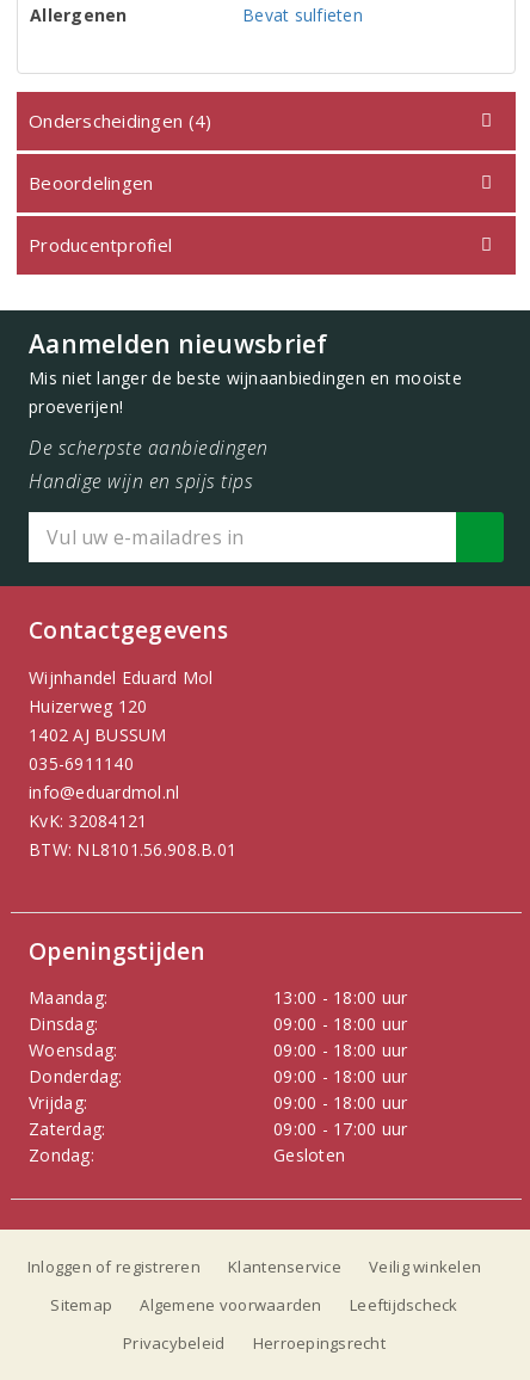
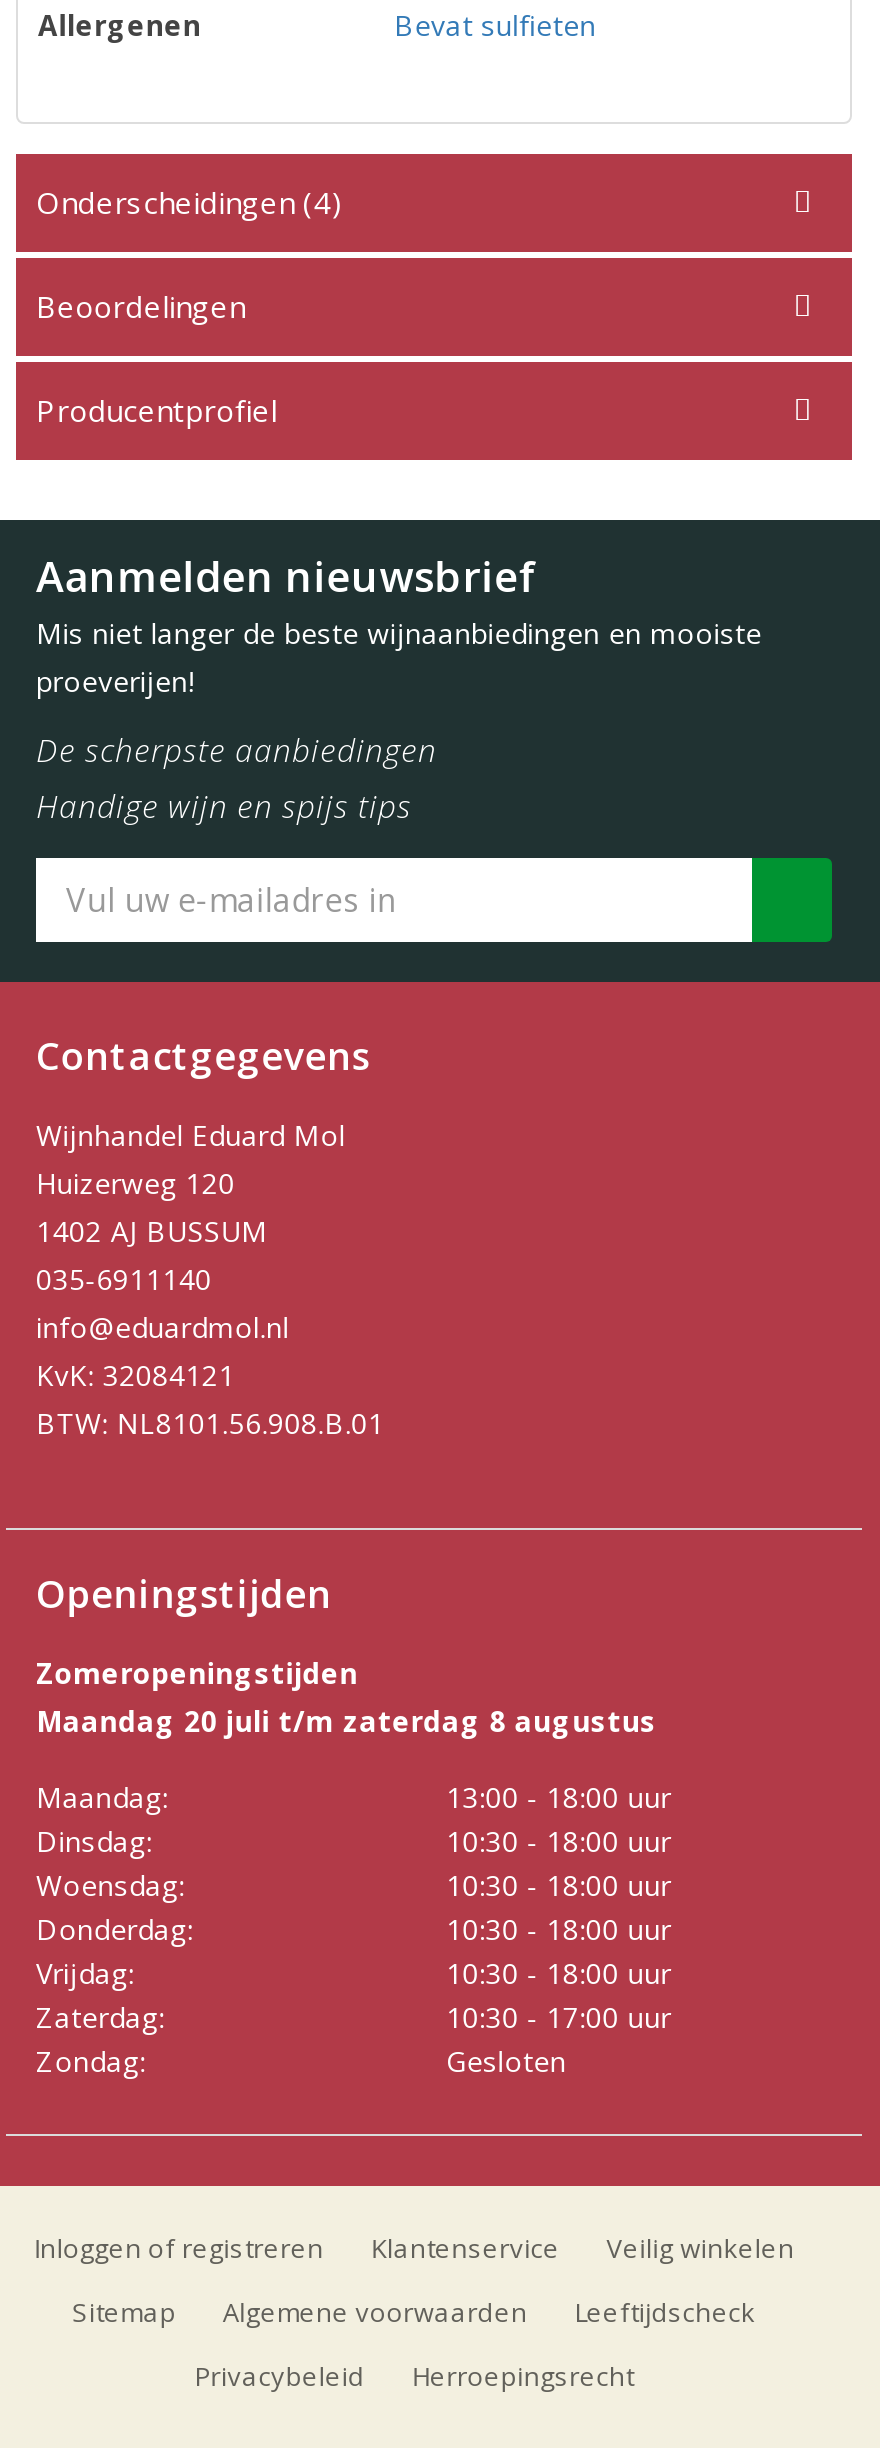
none -> [36,1654,657,1740] Zomeropeningstijden | Maandag 20 juli t/m zaterdag 8 augustus
[273,1012,408,1035] 09:00 - 18:00 uur -> [446,1822,671,1860] 10:30 - 18:00 uur
[273,1039,408,1061] 09:00 - 18:00 uur -> [446,1866,671,1904] 10:30 - 18:00 uur
[273,1065,408,1088] 09:00 - 18:00 uur -> [446,1910,671,1948] 10:30 - 18:00 uur
[273,1091,408,1114] 09:00 - 18:00 uur -> [446,1954,671,1992] 10:30 - 18:00 uur
[273,1117,408,1140] 09:00 - 17:00 uur -> [446,1998,671,2036] 10:30 - 17:00 uur

